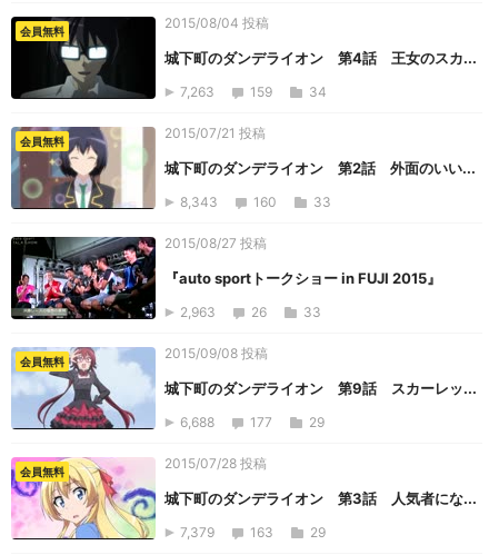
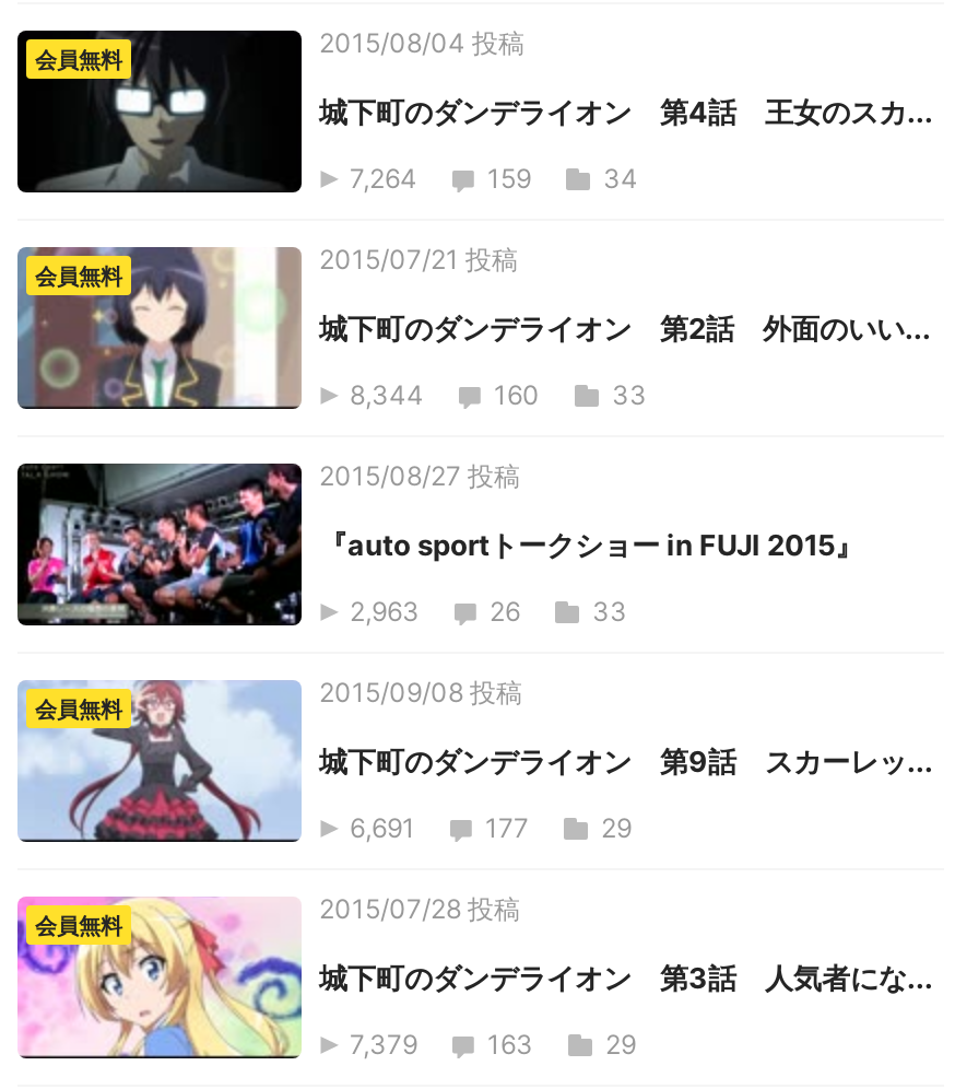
[180,83,214,100] 7,263 -> [350,162,417,195] 7,264
[180,194,218,210] 8,343 -> [350,378,424,411] 8,344
[180,414,214,430] 6,688 -> [350,811,415,844] 6,691

